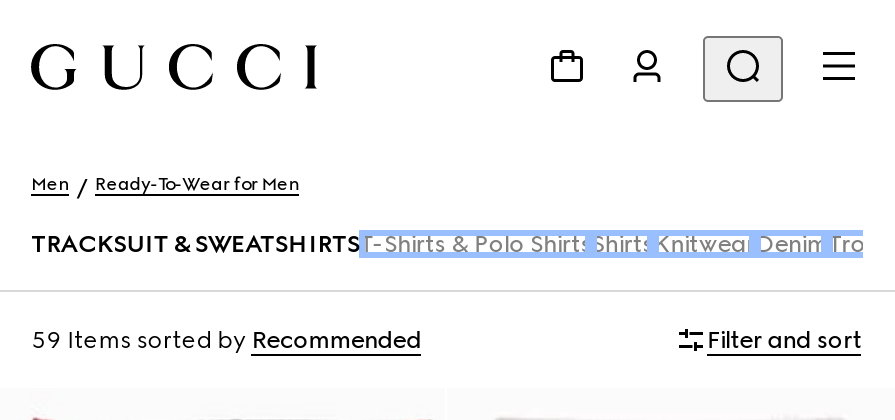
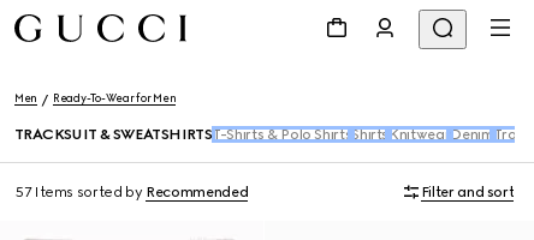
[31,326,421,354] 59 Items sorted by Recommended -> [14,184,248,200] 57 Items sorted by Recommended

